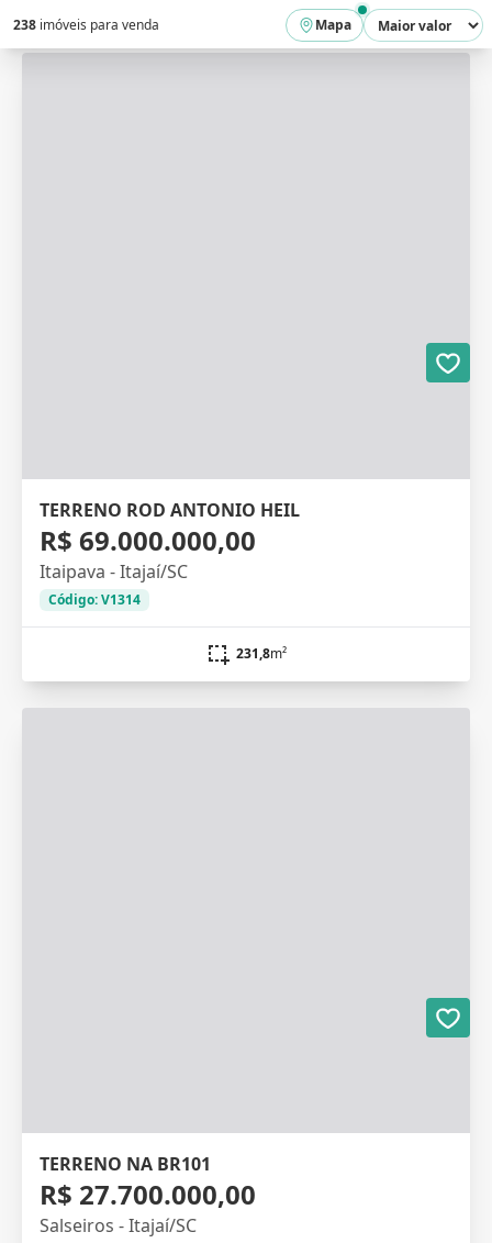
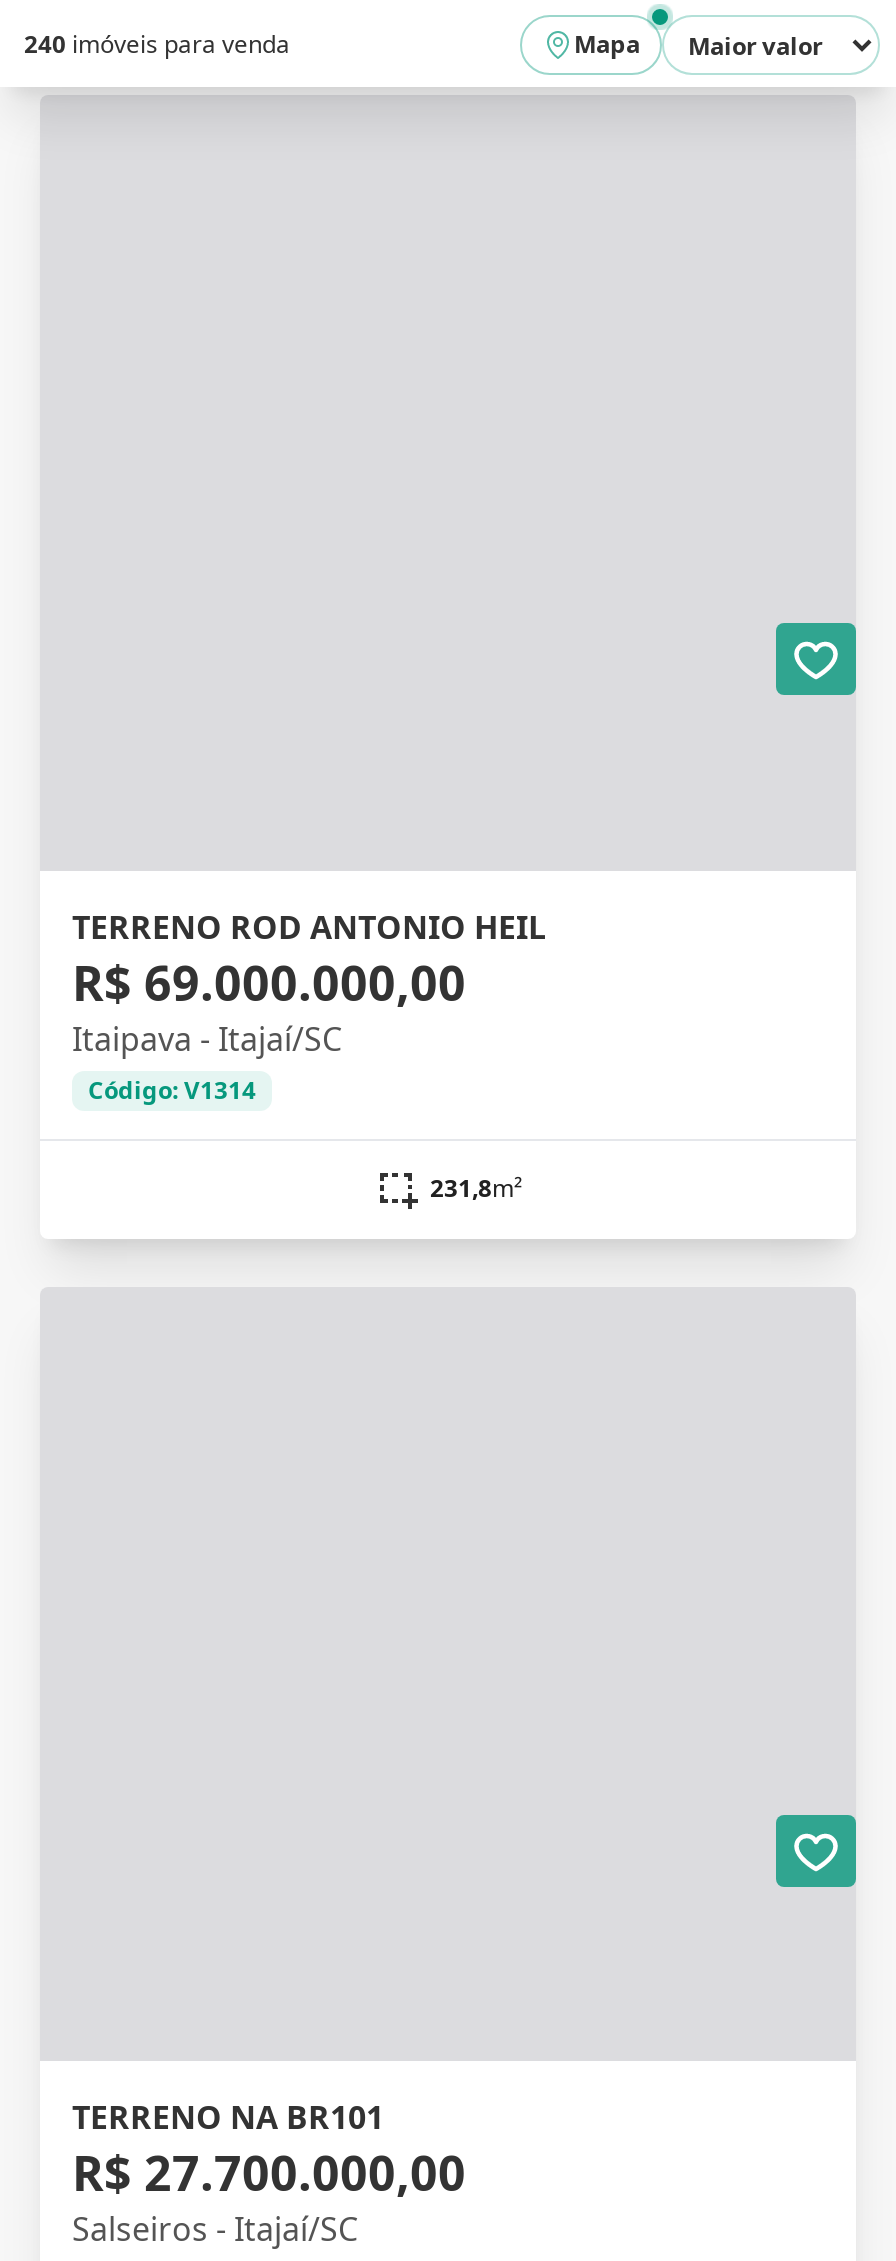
[13,15,159,34] 238 imóveis para venda -> [24,27,290,61] 240 imóveis para venda

